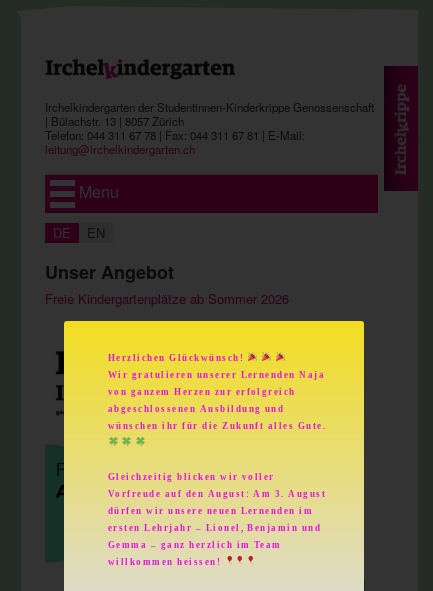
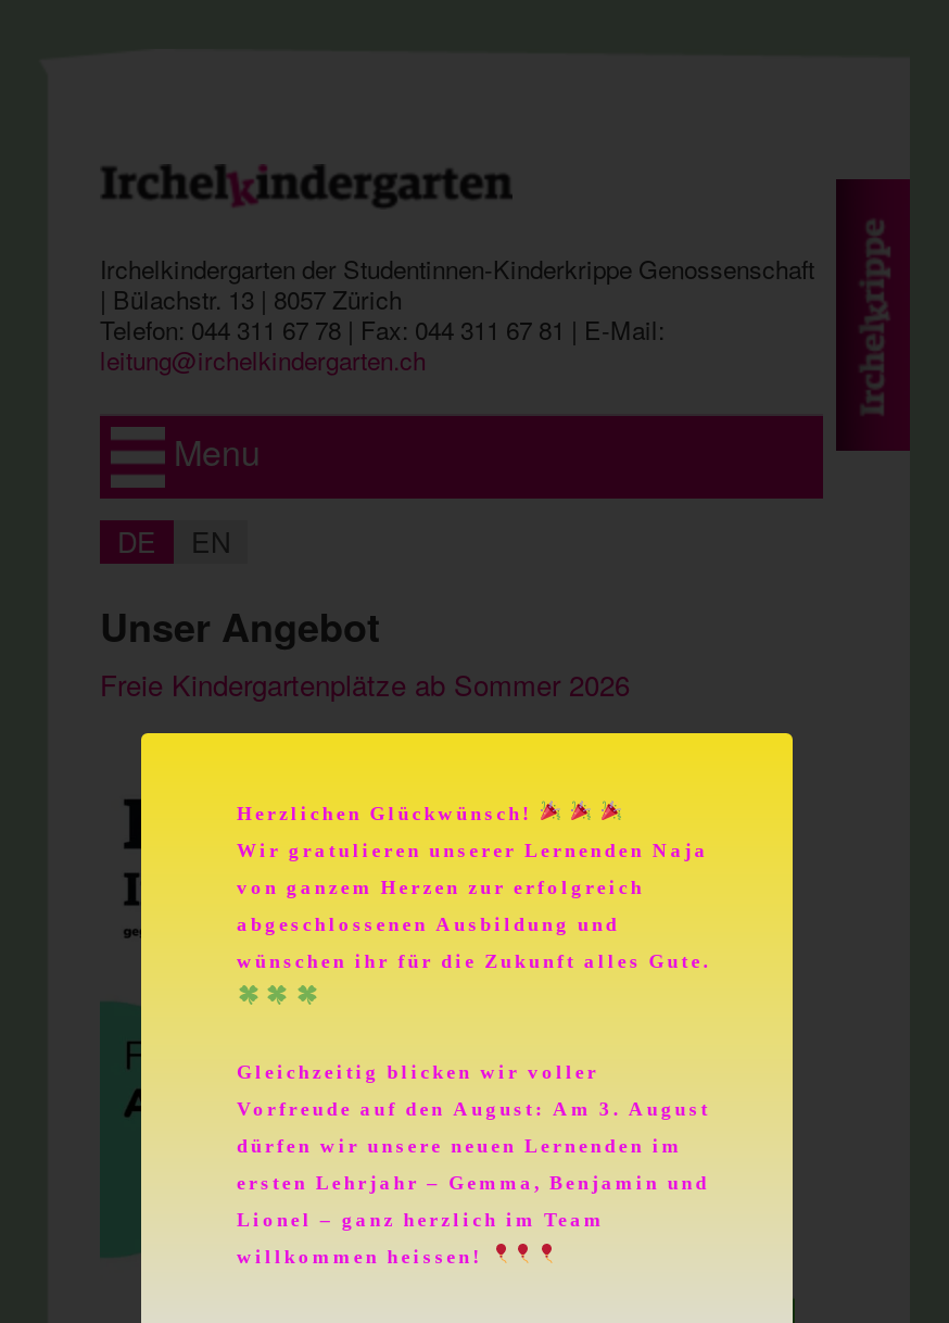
[108,522,321,532] ersten Lehrjahr – Lionel, Benjamin und -> [237,1171,710,1193] ersten Lehrjahr – Gemma, Benjamin und
[108,539,282,549] Gemma – ganz herzlich im Team -> [237,1208,605,1230] Lionel – ganz herzlich im Team

